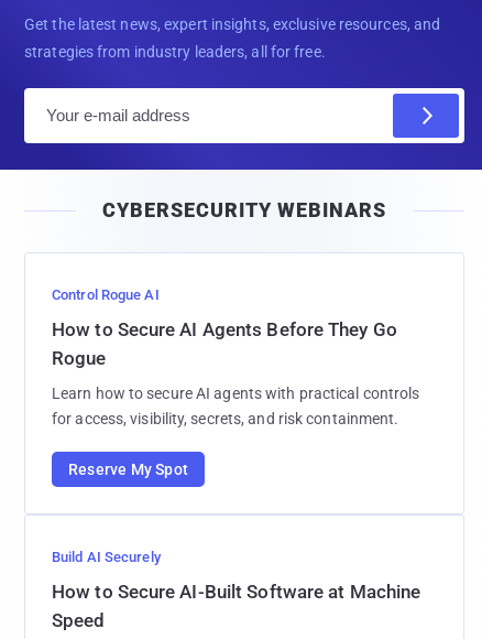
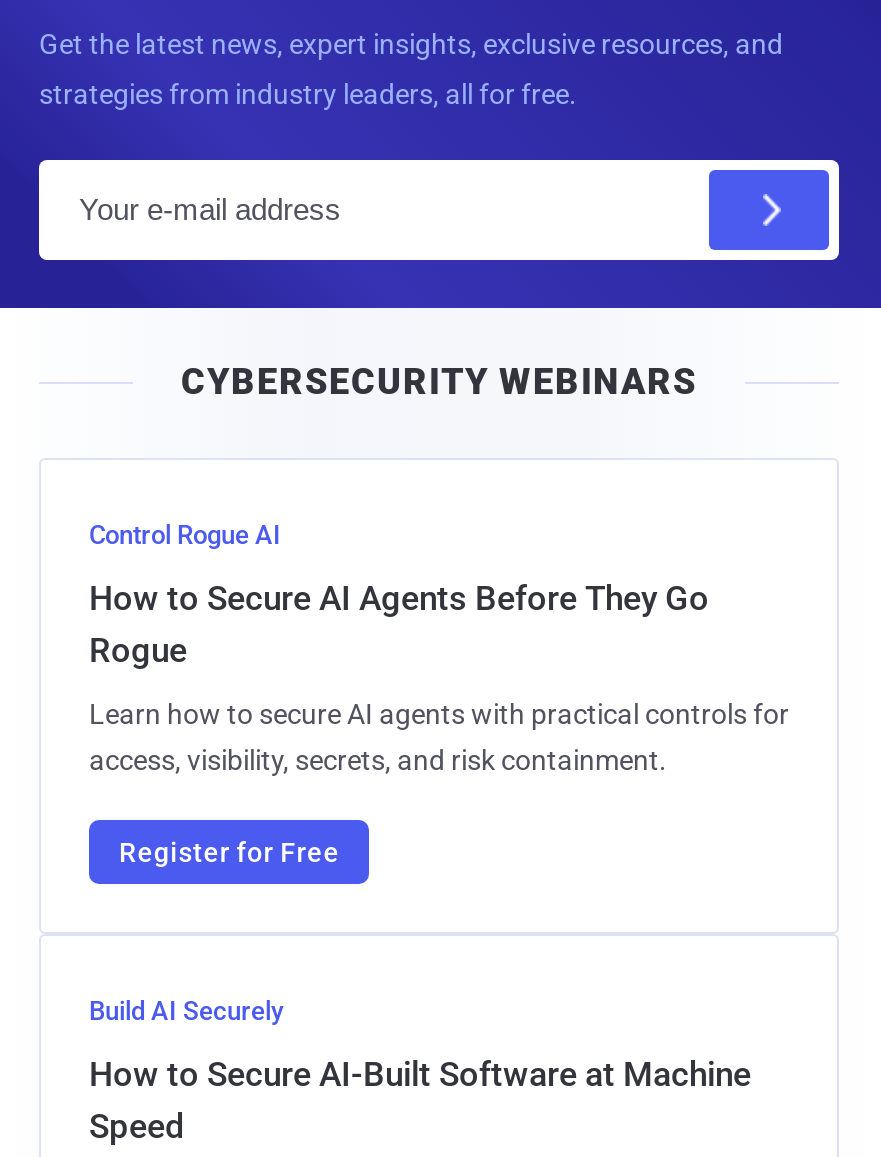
[68,461,188,478] Reserve My Spot -> [119,836,340,868] Register for Free

